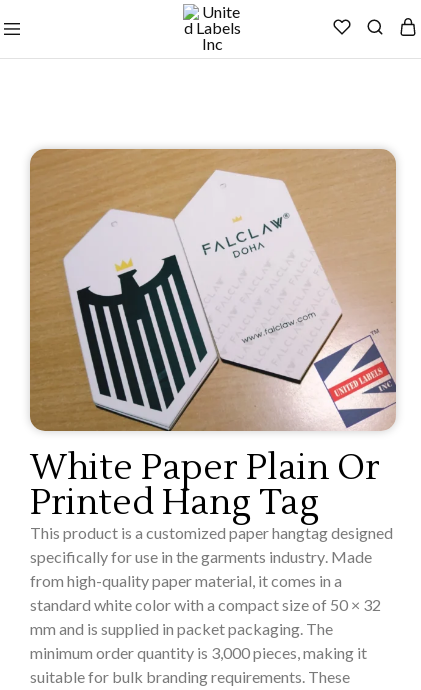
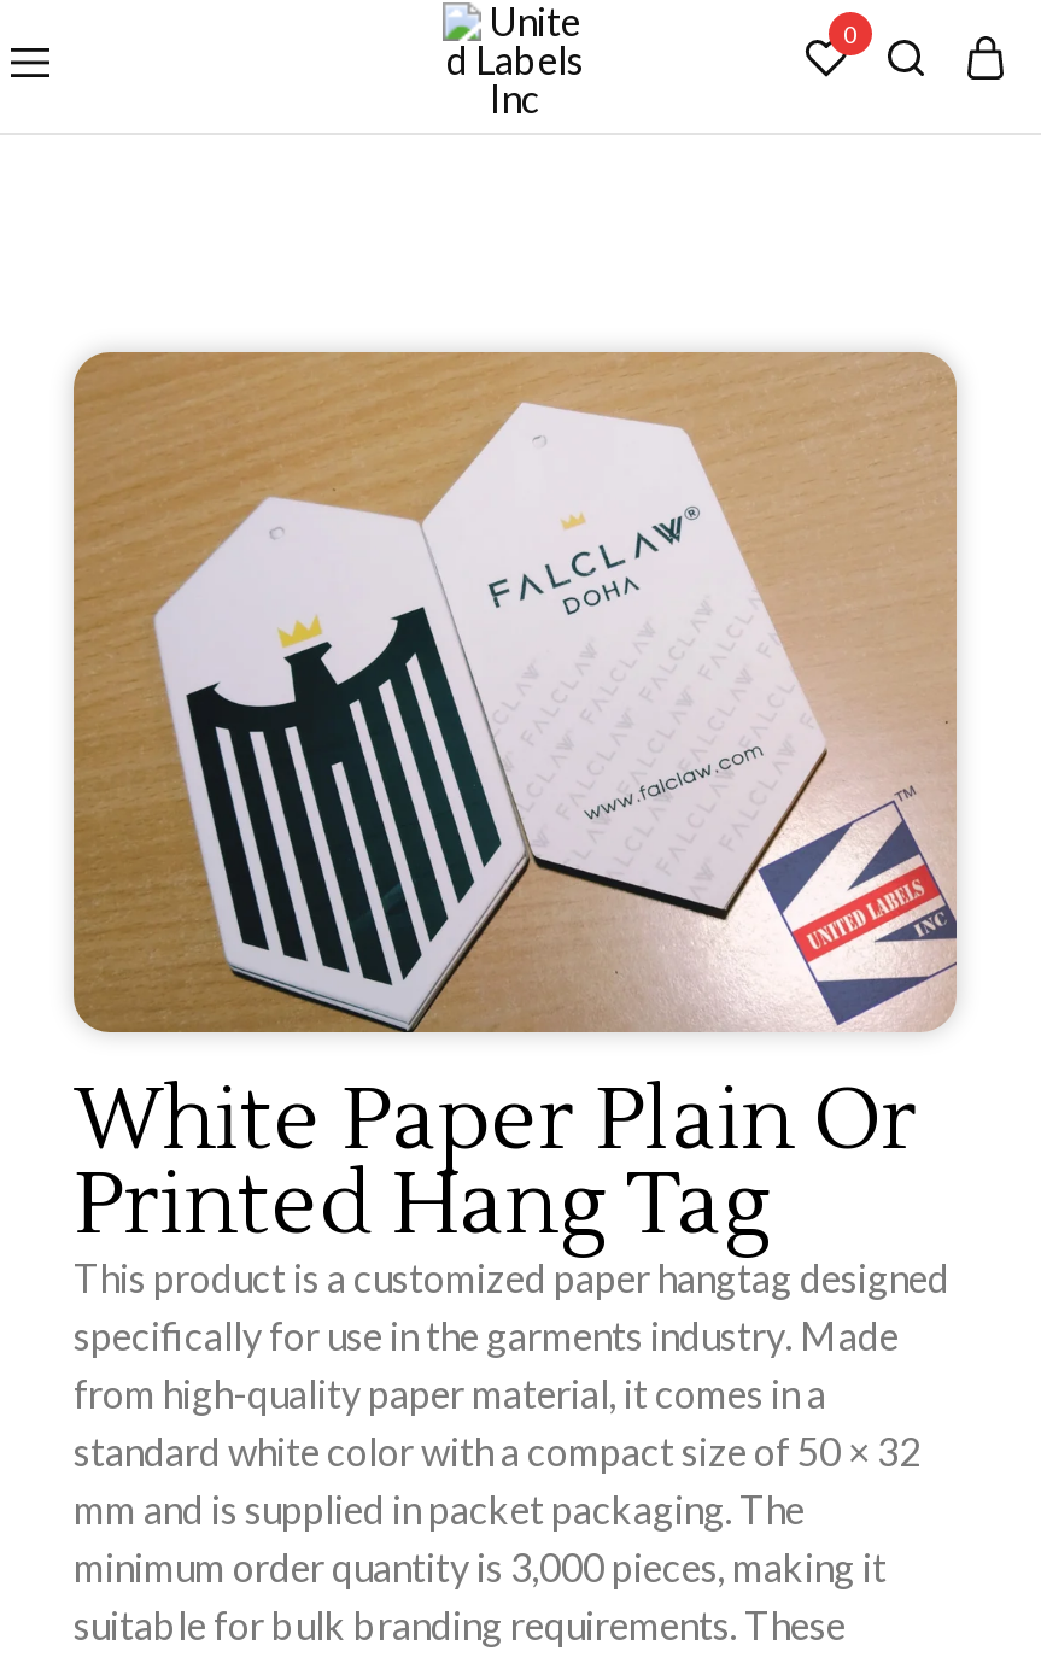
none -> [843,19,858,48] 0

